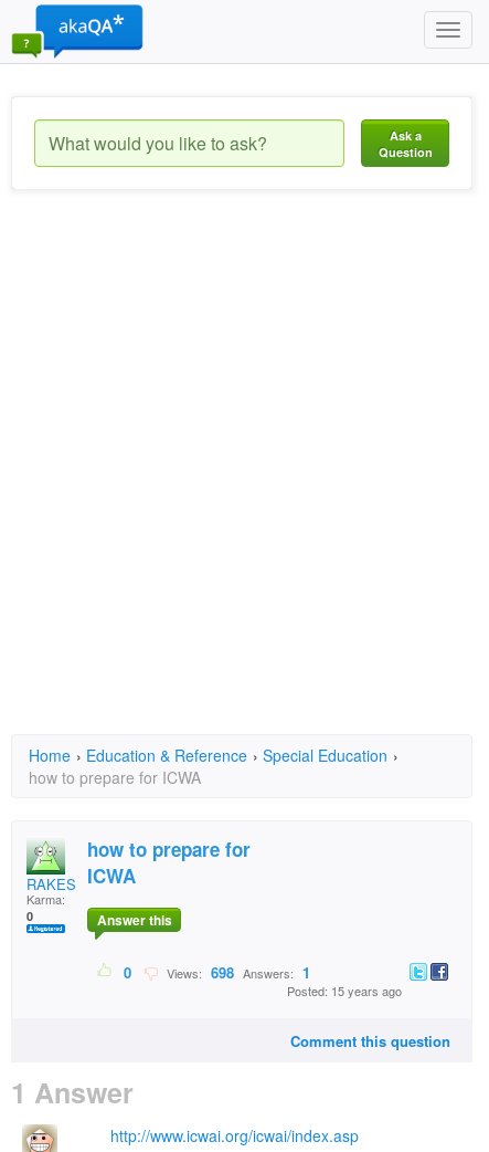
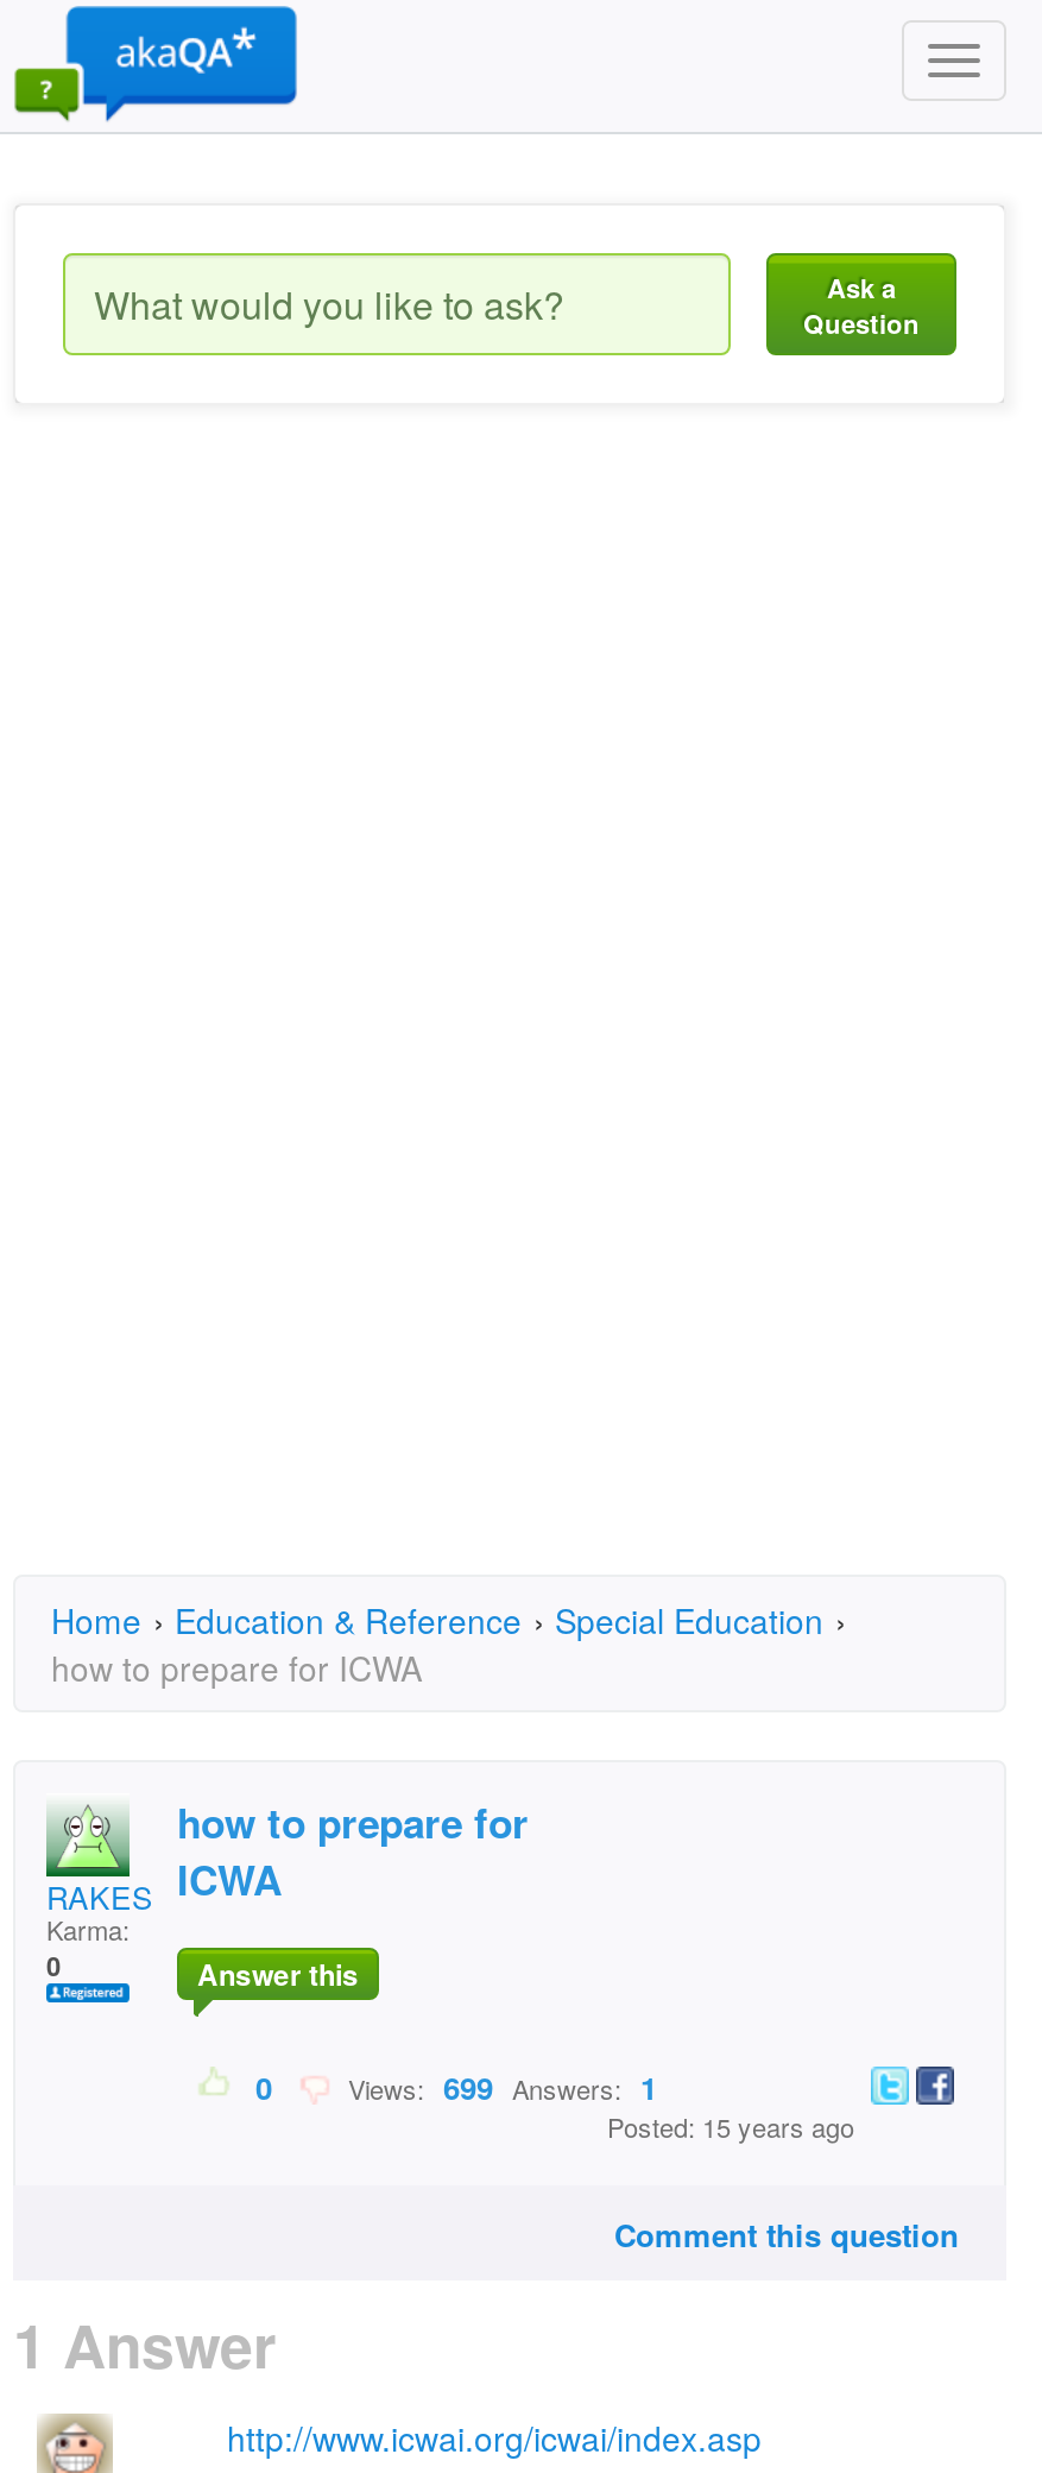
[160,962,310,983] Views: 698 Answers: 1 -> [334,2064,657,2110] Views: 699 Answers: 1

